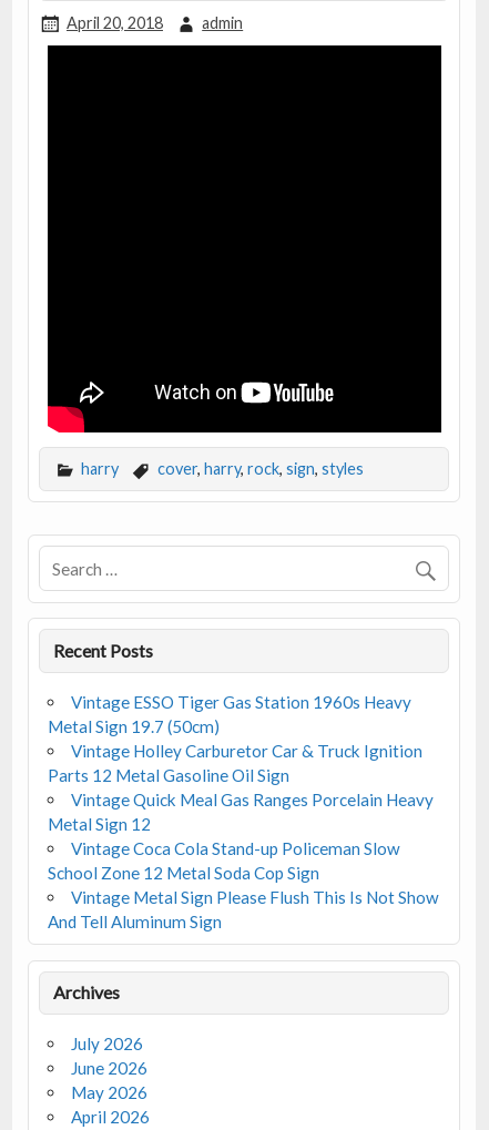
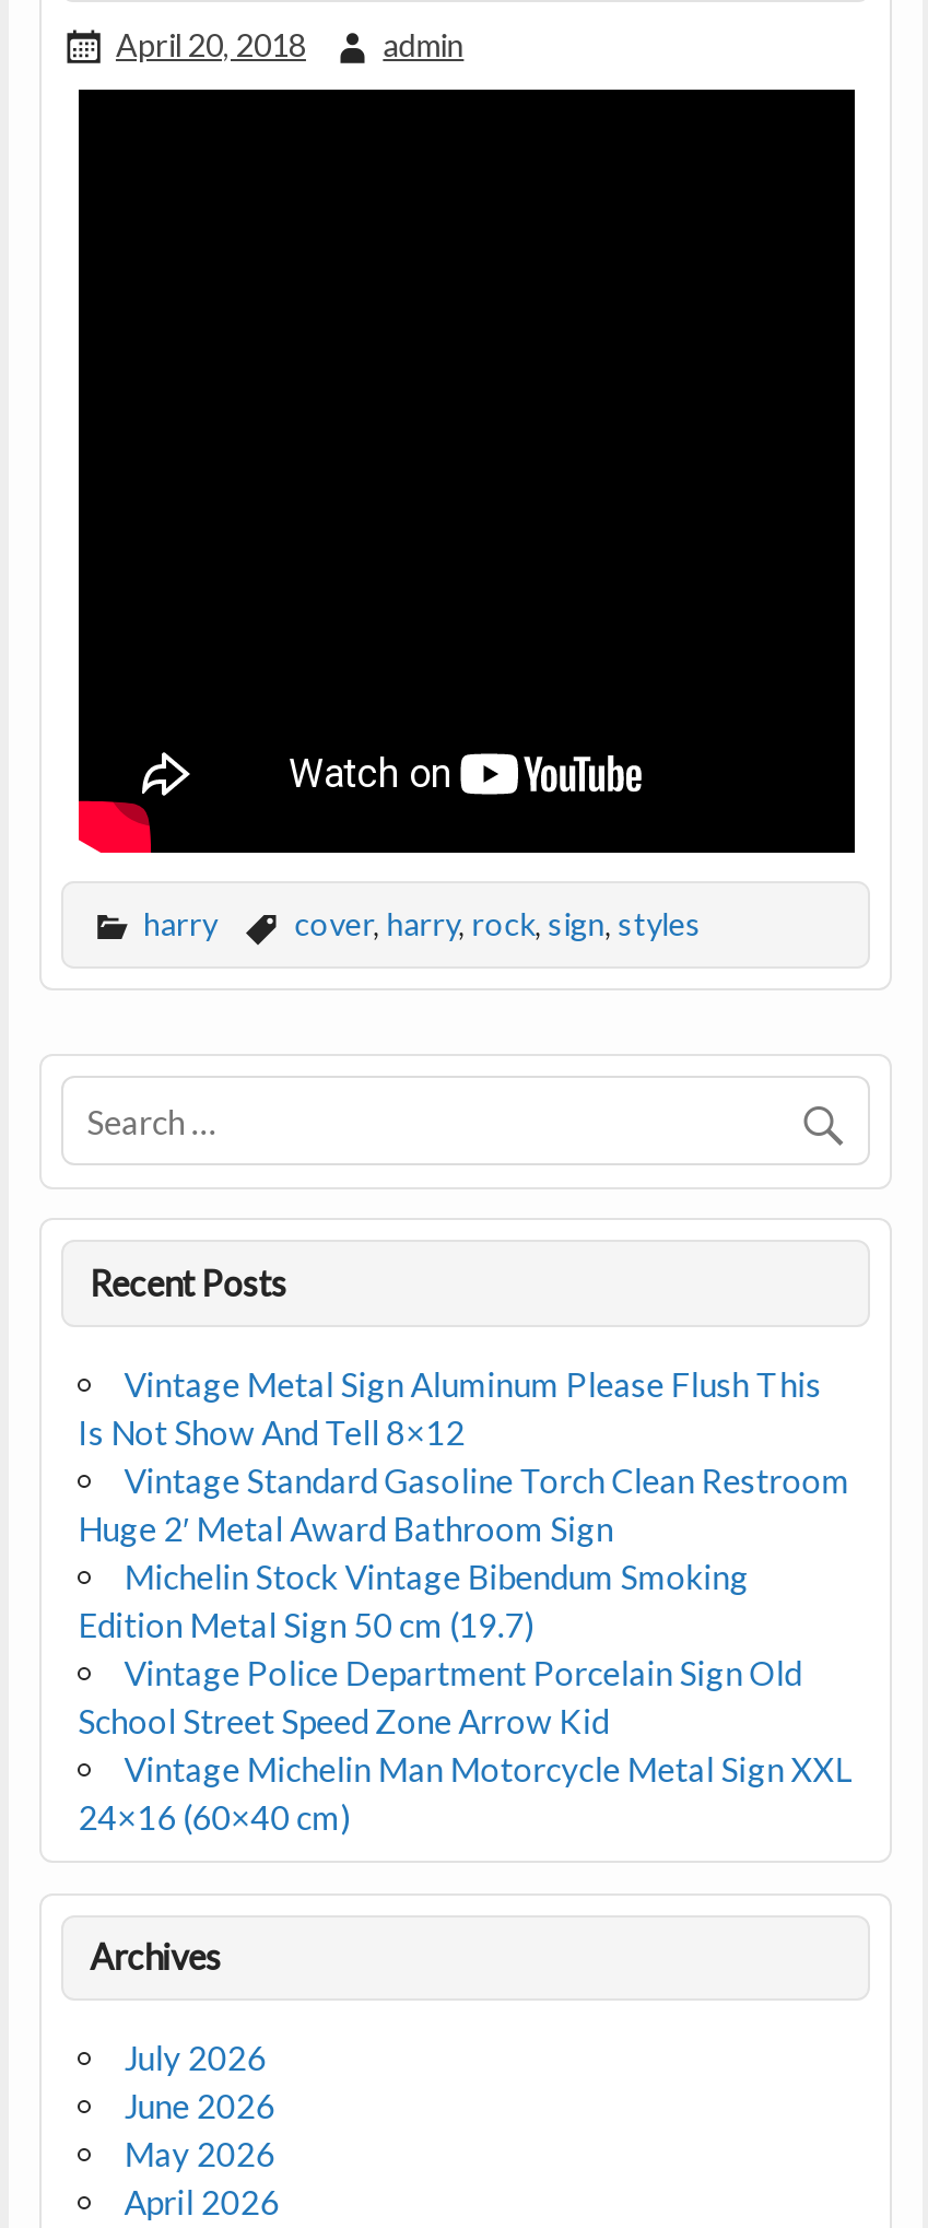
[47,692,439,931] Vintage ESSO Tiger Gas Station 1960s Heavy | Metal Sign 19.7 (50cm) | Vintage Holley Carburetor Car & Truck Ignition | Parts 12 Metal Gasoline Oil Sign | Vintage Quick Meal Gas Ranges Porcelain Heavy | Metal Sign 12 | Vintage Coca Cola Stand-up Policeman Slow | School Zone 12 Metal Soda Cop Sign | Vintage Metal Sign Please Flush This Is Not Show | And Tell Aluminum Sign -> [78,1364,852,1836] Vintage Metal Sign Aluminum Please Flush This | Is Not Show And Tell 8×12 | Vintage Standard Gasoline Torch Clean Restroom | Huge 2′ Metal Award Bathroom Sign | Michelin Stock Vintage Bibendum Smoking | Edition Metal Sign 50 cm (19.7) | Vintage Police Department Porcelain Sign Old | School Street Speed Zone Arrow Kid | Vintage Michelin Man Motorcycle Metal Sign XXL | 24×16 (60×40 cm)

